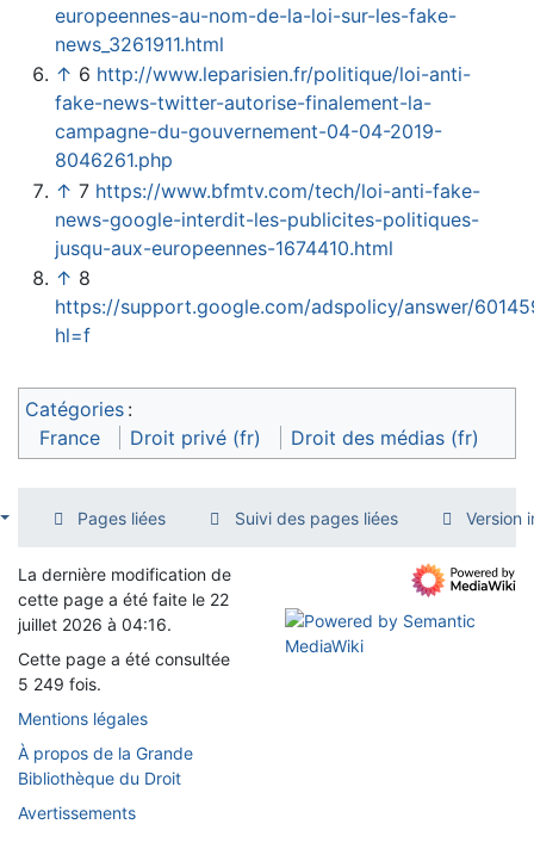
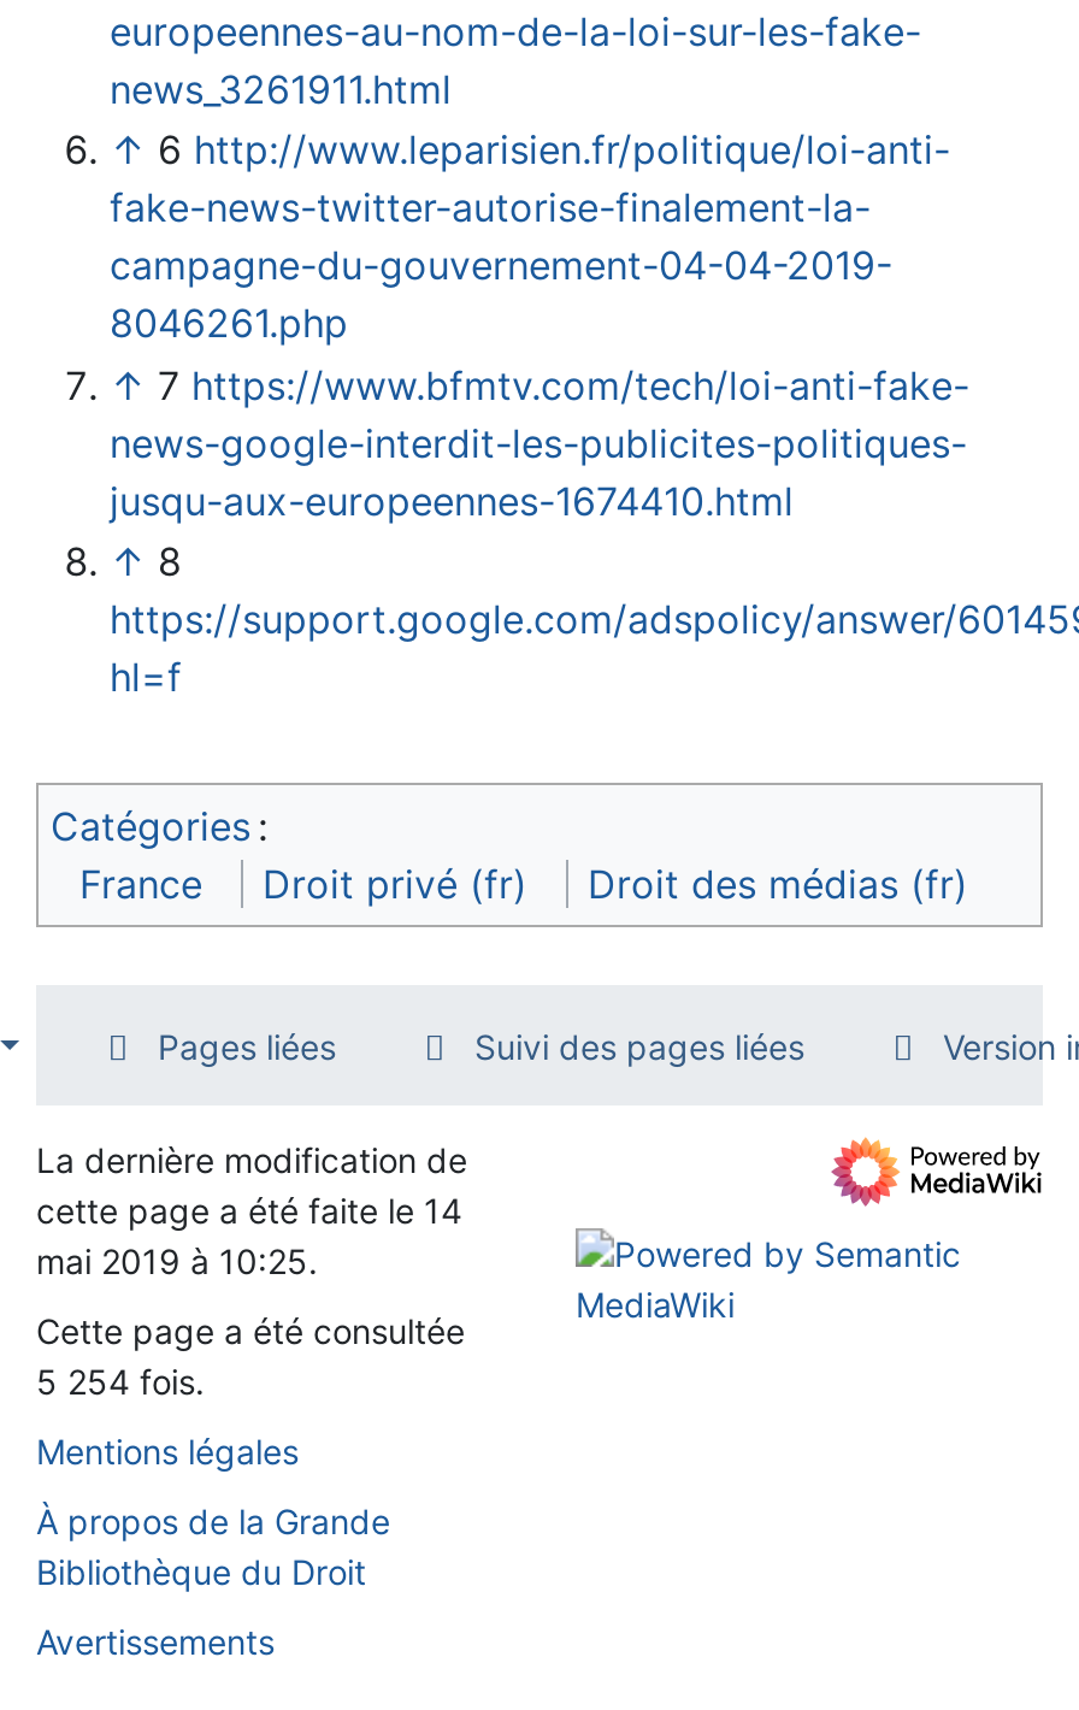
[18,590,229,610] cette page a été faite le 22 -> [36,1191,462,1232] cette page a été faite le 14
[18,615,172,635] juillet 2026 à 04:16. -> [36,1242,318,1282] mai 2019 à 10:25.
[18,674,101,695] 5 249 fois. -> [36,1362,205,1403] 5 254 fois.

